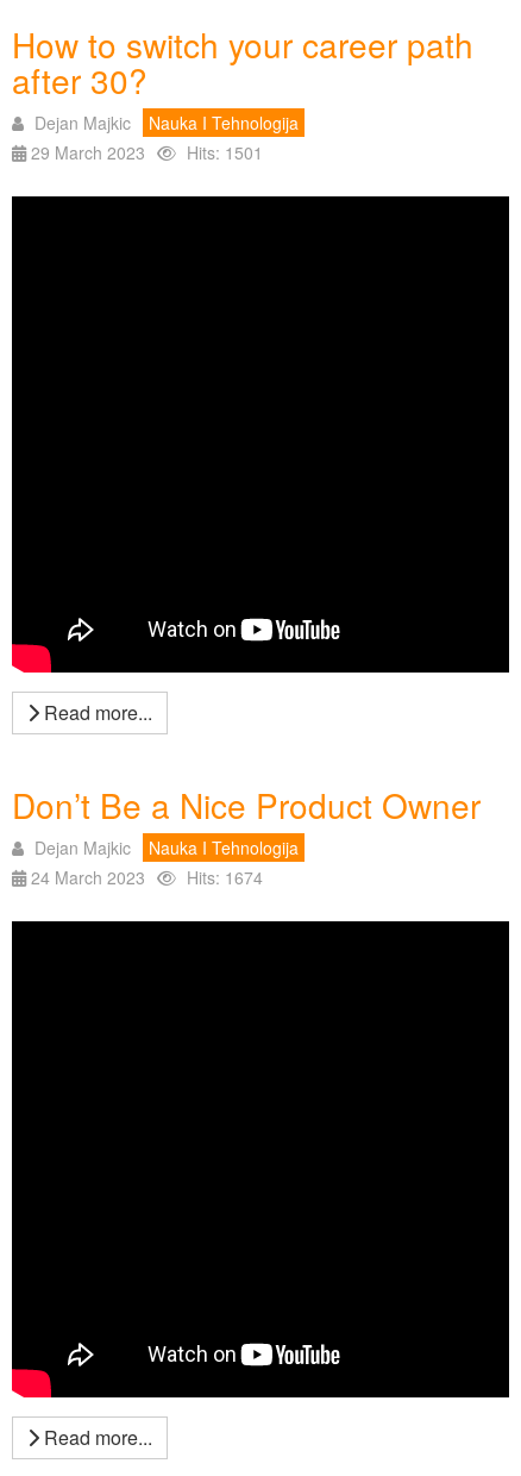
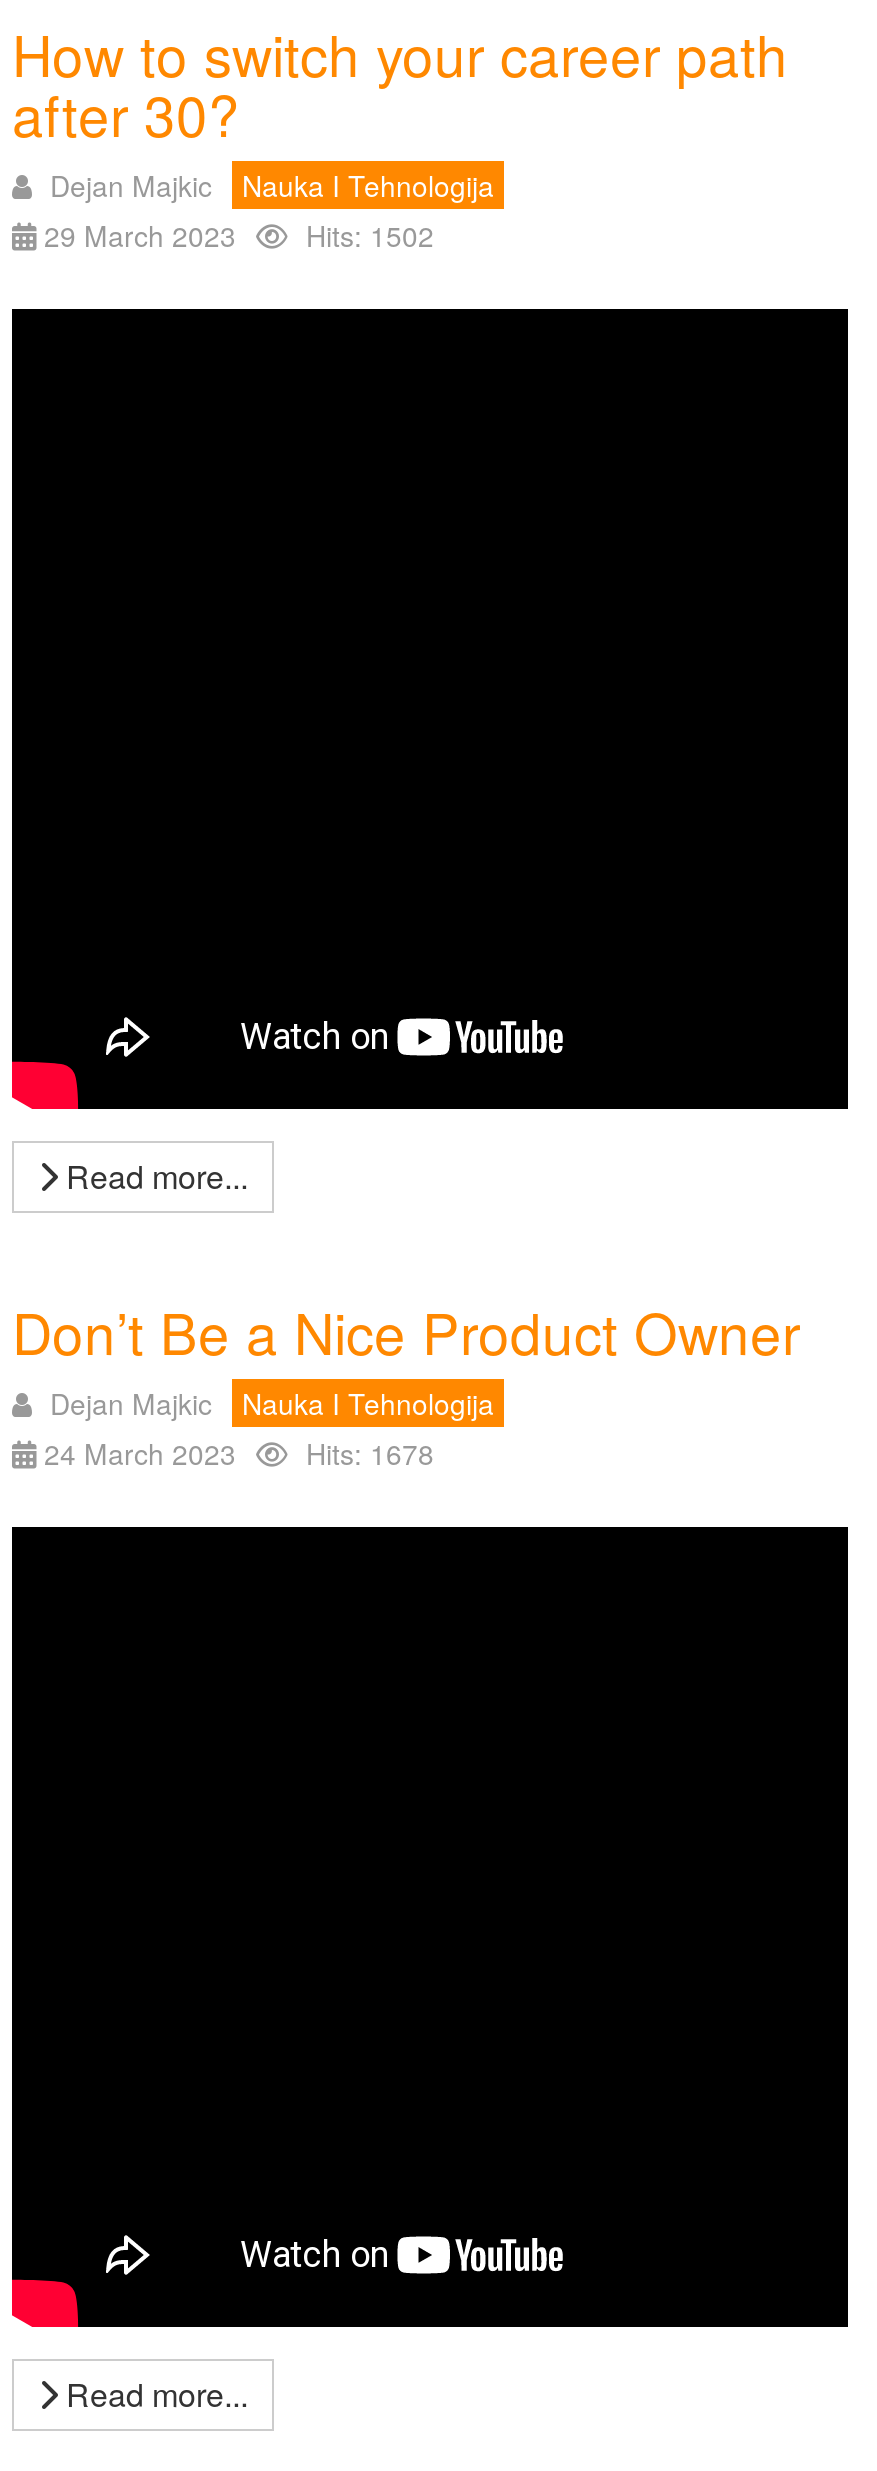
[31,140,263,164] 29 March 2023 Hits: 1501 -> [44,215,434,255] 29 March 2023 Hits: 1502
[31,865,263,889] 24 March 2023 Hits: 1674 -> [44,1433,434,1473] 24 March 2023 Hits: 1678

